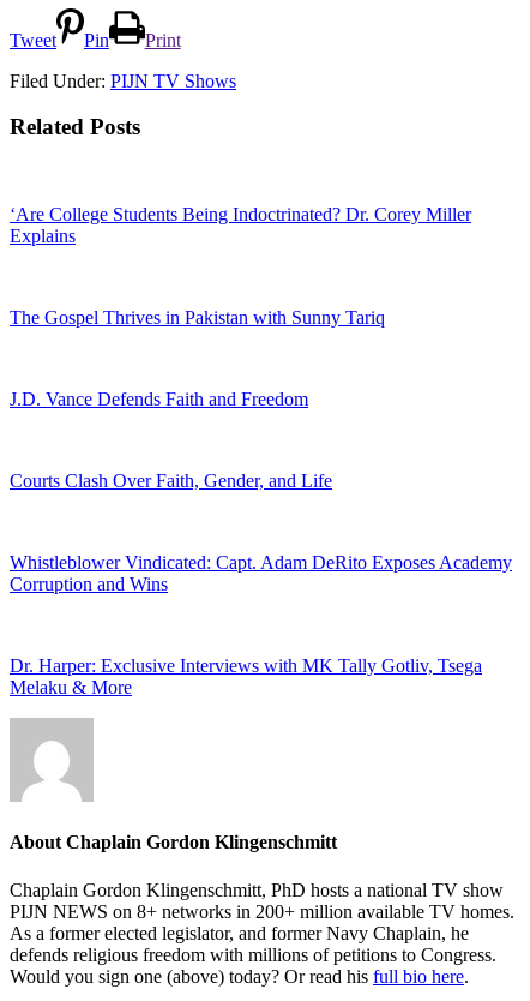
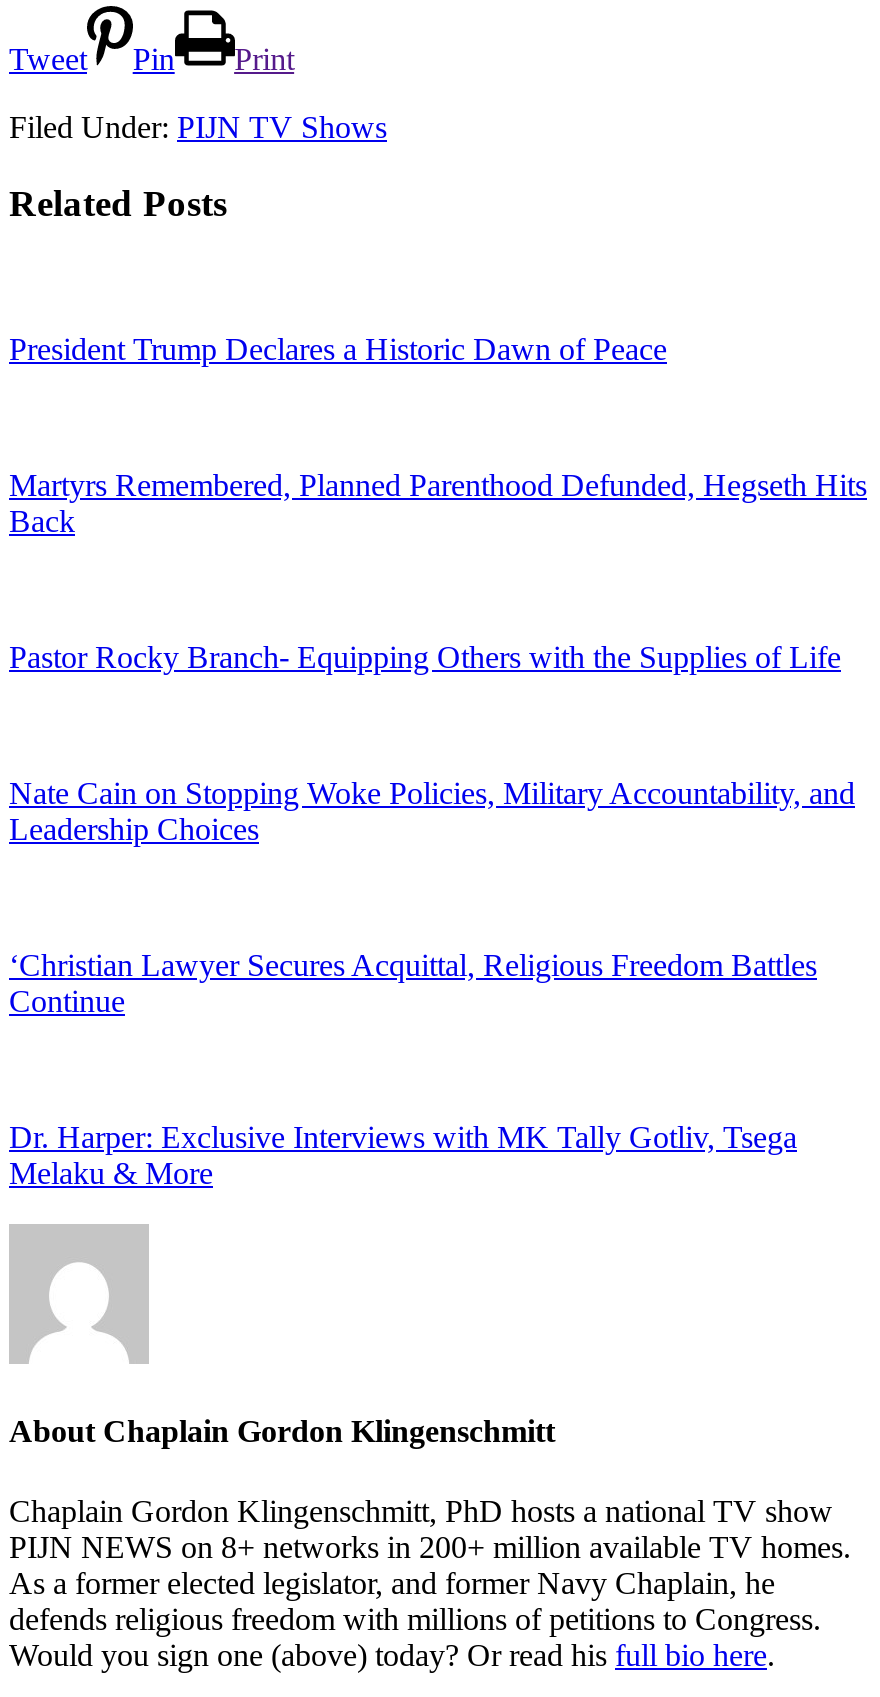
[10,204,471,246] ‘Are College Students Being Indoctrinated? Dr. Corey Miller | Explains -> [9,332,667,366] President Trump Declares a Historic Dawn of Peace
[10,307,385,328] The Gospel Thrives in Pakistan with Sunny Tariq -> [9,468,867,538] Martyrs Remembered, Planned Parenthood Defunded, Hegseth Hits | Back
[10,389,308,409] J.D. Vance Defends Faith and Freedom -> [9,640,841,674] Pastor Rocky Branch- Equipping Others with the Supplies of Life
[10,471,332,491] Courts Clash Over Faith, Gender, and Life -> [9,776,855,846] Nate Cain on Stopping Woke Policies, Military Accountability, and | Leadership Choices
[10,552,512,594] Whistleblower Vindicated: Capt. Adam DeRito Exposes Academy | Corruption and Wins -> [9,948,817,1018] ‘Christian Lawyer Secures Acquittal, Religious Freedom Battles | Continue

